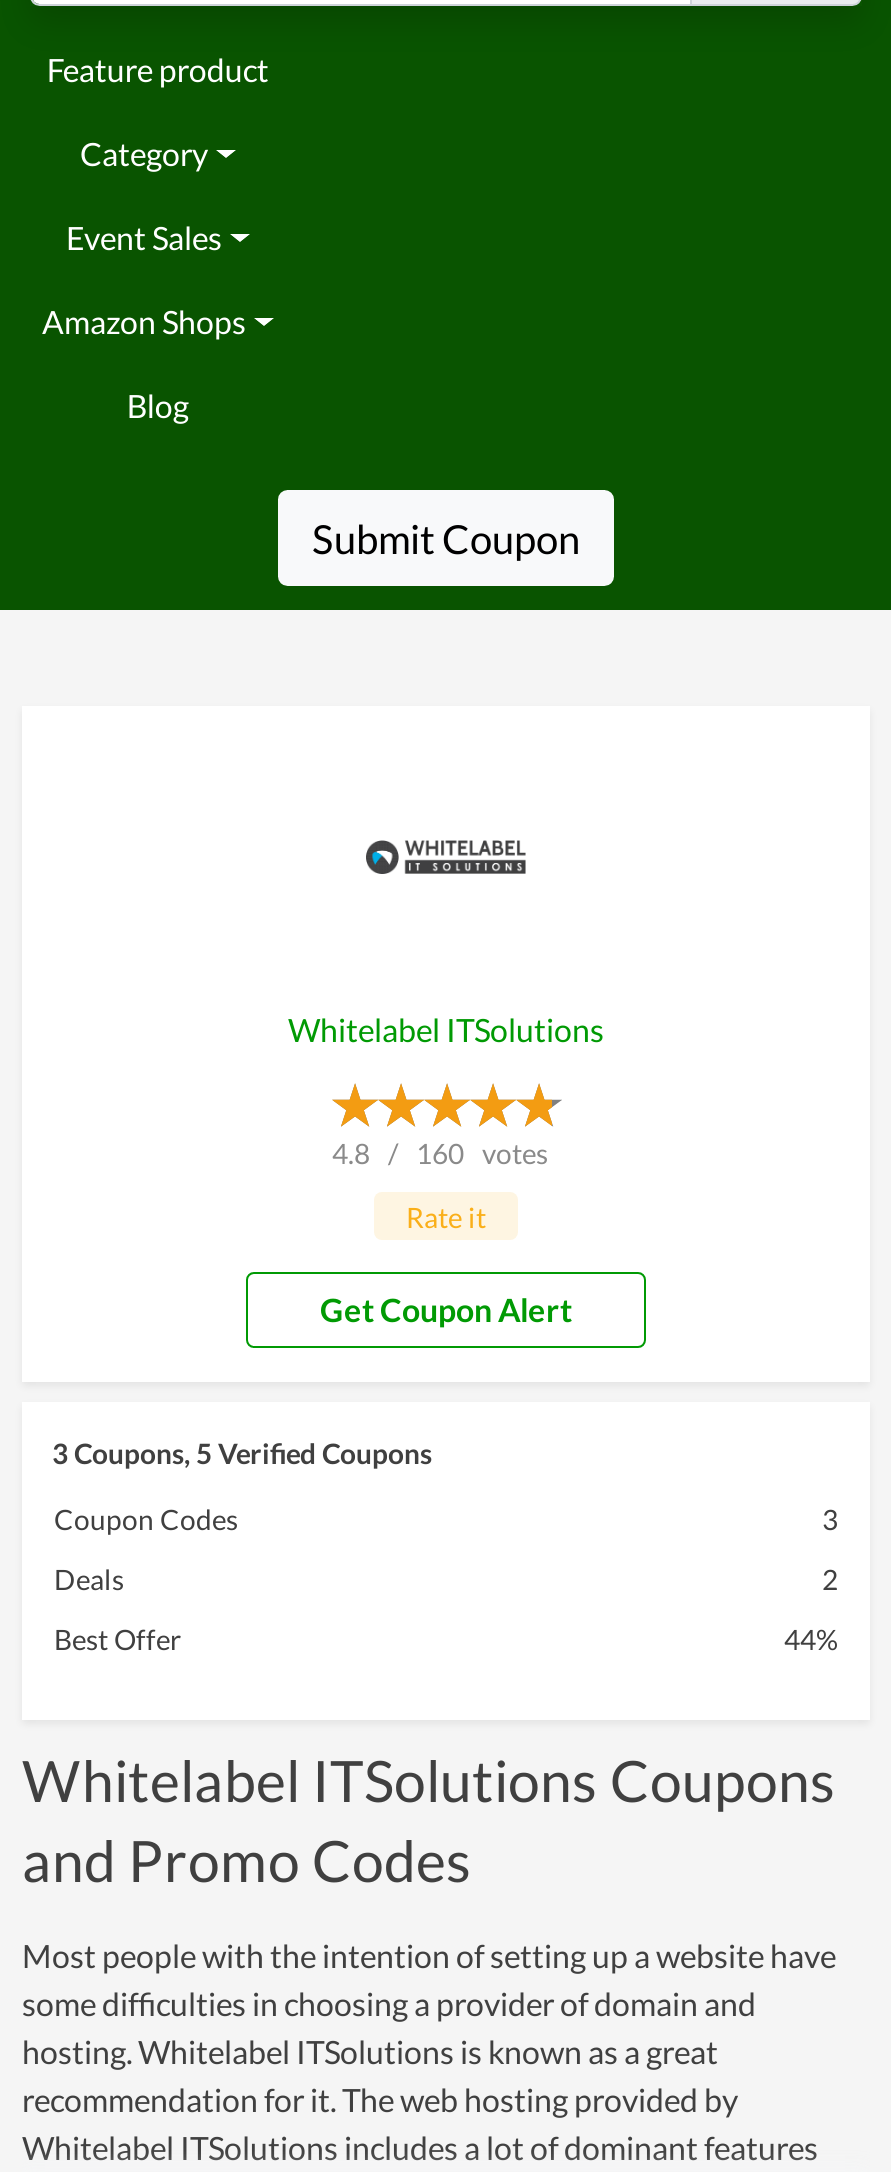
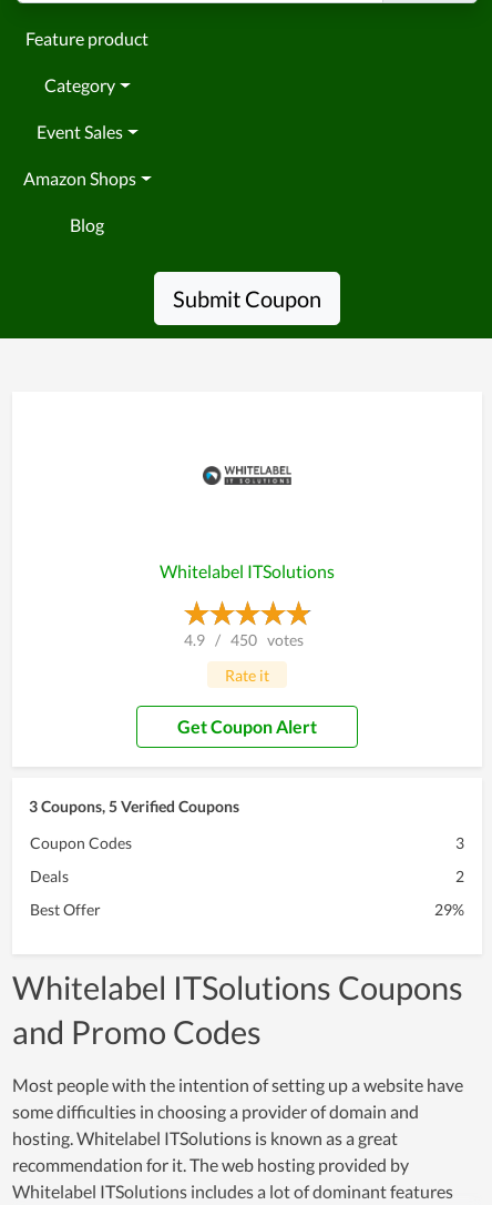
[332,1137,560,1171] 4.8 / 160 votes -> [184,631,310,650] 4.9 / 450 votes
[784,1623,838,1657] 44% -> [434,900,464,919] 29%

